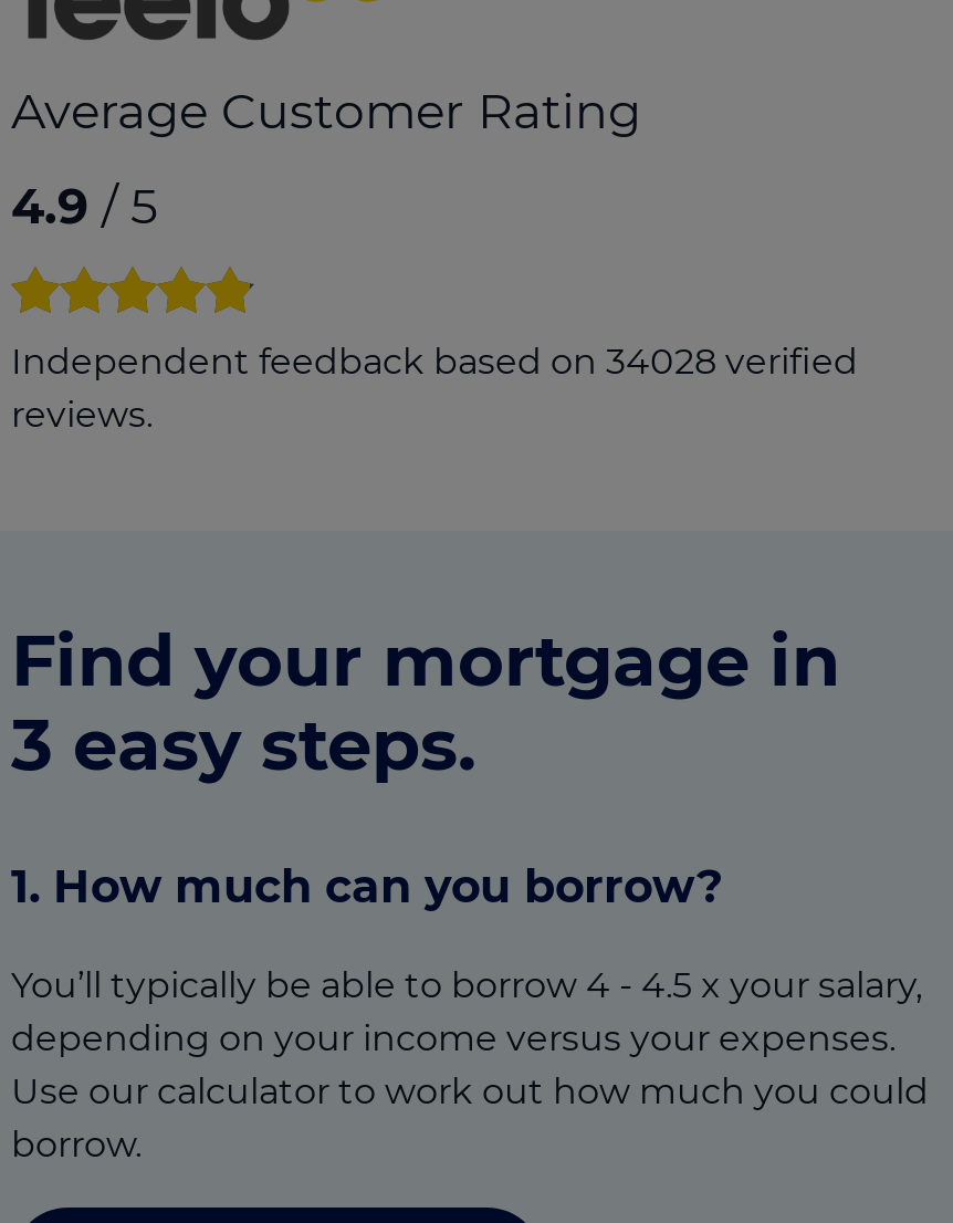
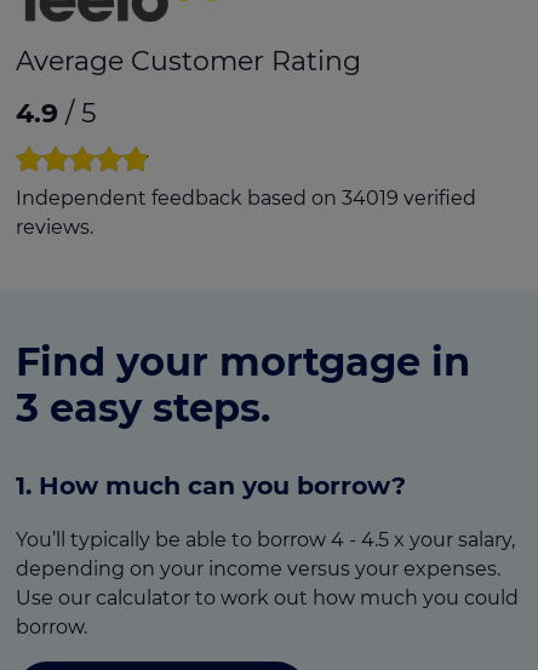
[11,340,858,382] Independent feedback based on 34028 verified -> [16,186,476,209] Independent feedback based on 34019 verified

